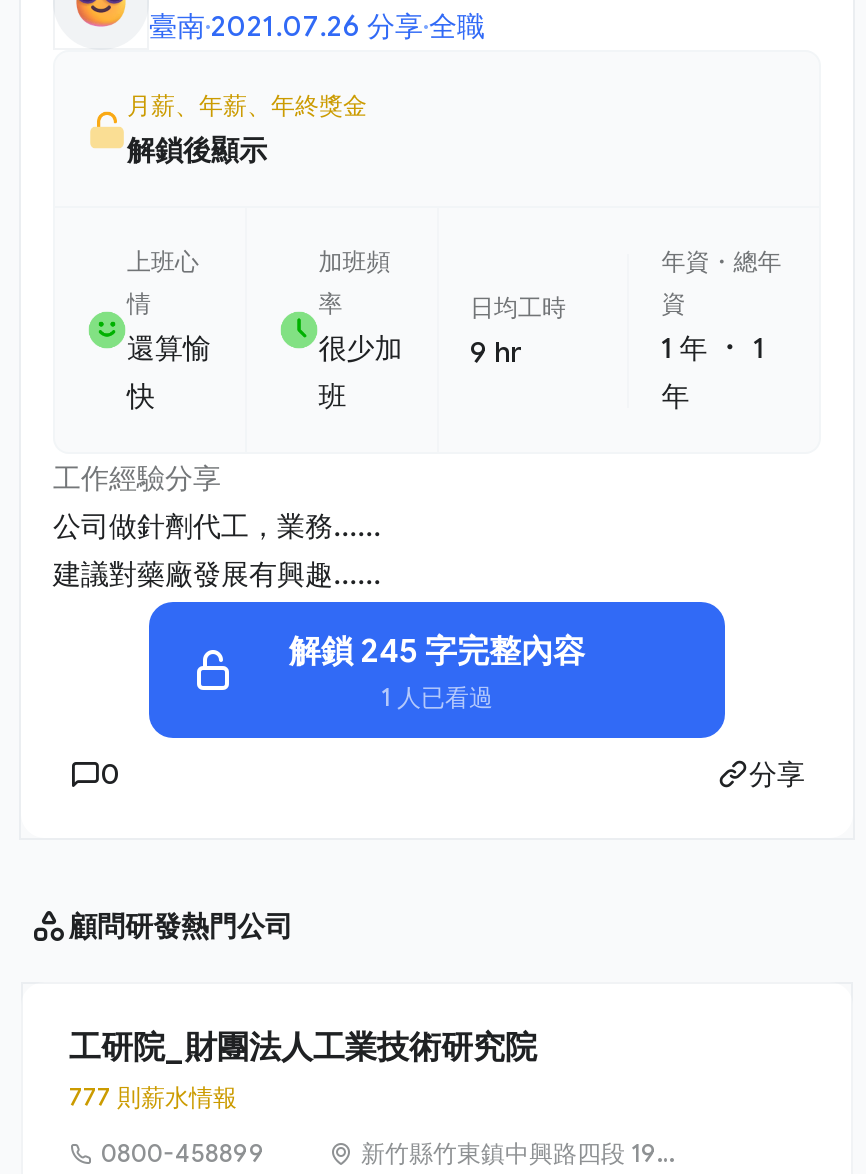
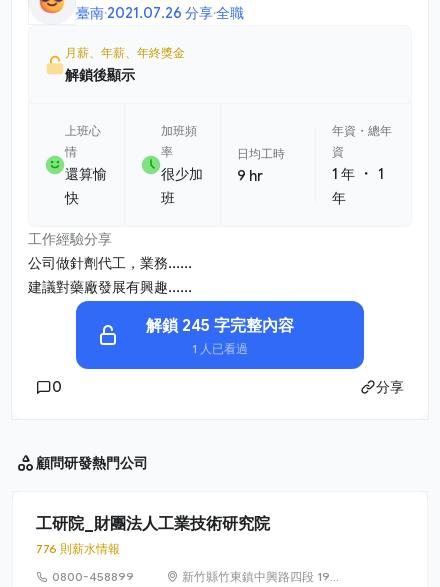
[69,1082,237,1112] 777 則薪水情報 -> [36,541,120,556] 776 則薪水情報

